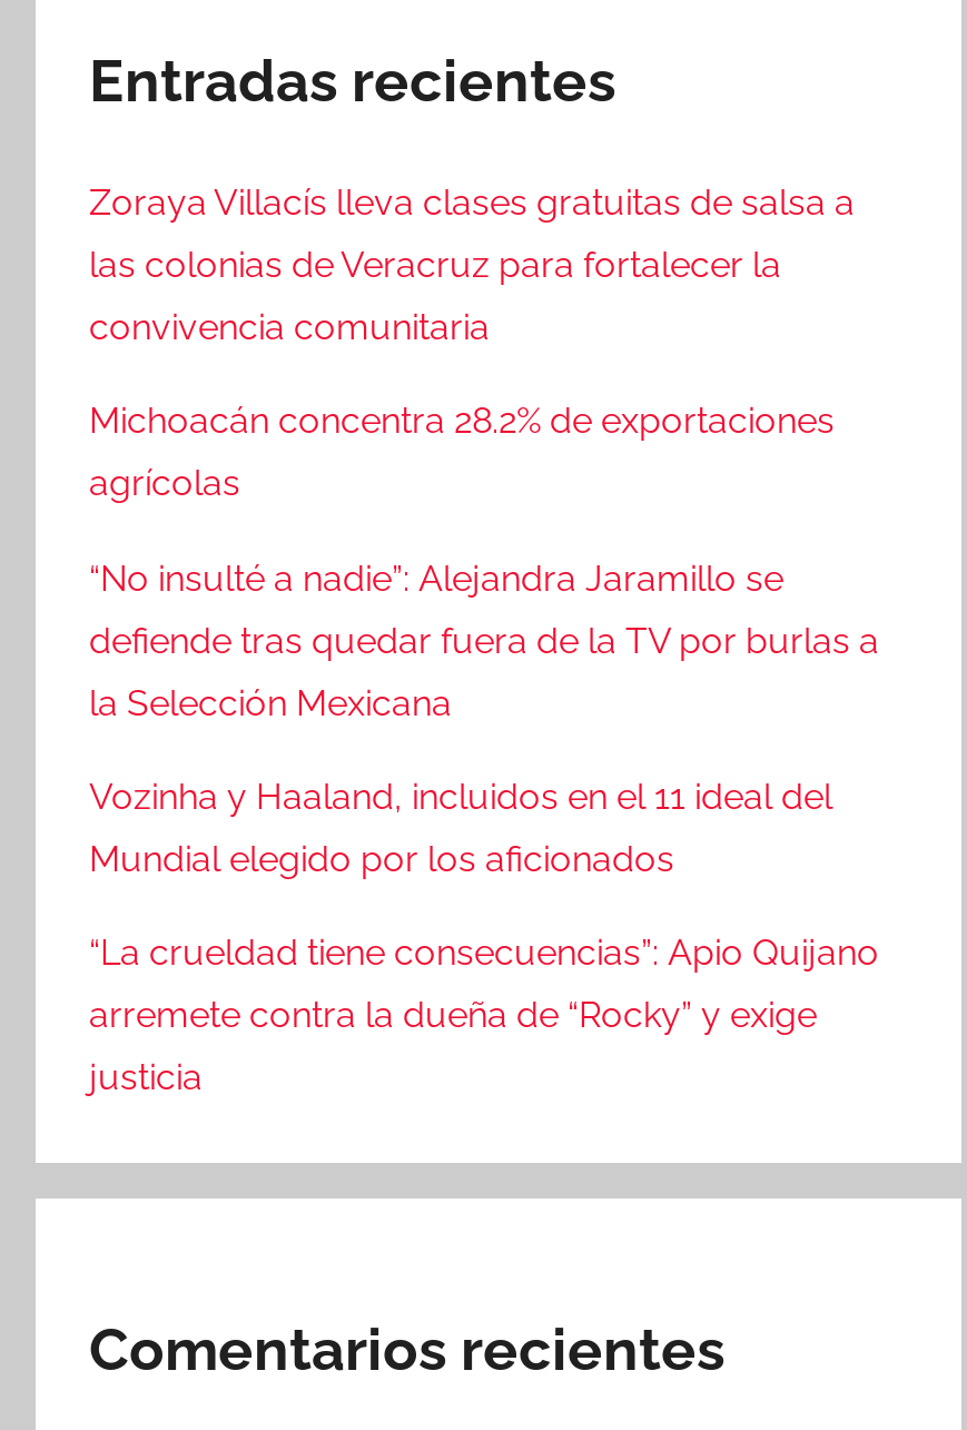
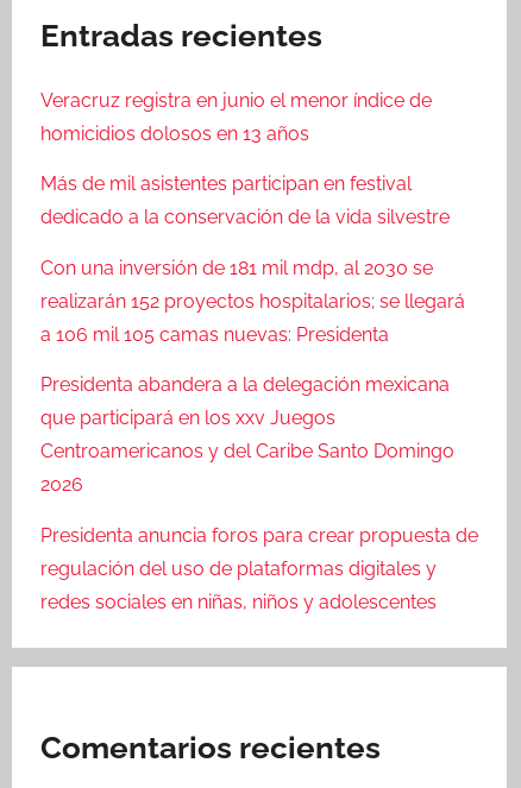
[89,181,879,1099] Zoraya Villacís lleva clases gratuitas de salsa a | las colonias de Veracruz para fortalecer la | convivencia comunitaria | Michoacán concentra 28.2% de exportaciones | agrícolas | “No insulté a nadie”: Alejandra Jaramillo se | defiende tras quedar fuera de la TV por burlas a | la Selección Mexicana | Vozinha y Haaland, incluidos en el 11 ideal del | Mundial elegido por los aficionados | “La crueldad tiene consecuencias”: Apio Quijano | arremete contra la dueña de “Rocky” y exige | justicia -> [40,89,478,613] Veracruz registra en junio el menor índice de | homicidios dolosos en 13 años | Más de mil asistentes participan en festival | dedicado a la conservación de la vida silvestre | Con una inversión de 181 mil mdp, al 2030 se | realizarán 152 proyectos hospitalarios; se llegará | a 106 mil 105 camas nuevas: Presidenta | Presidenta abandera a la delegación mexicana | que participará en los xxv Juegos | Centroamericanos y del Caribe Santo Domingo | 2026 | Presidenta anuncia foros para crear propuesta de | regulación del uso de plataformas digitales y | redes sociales en niñas, niños y adolescentes

